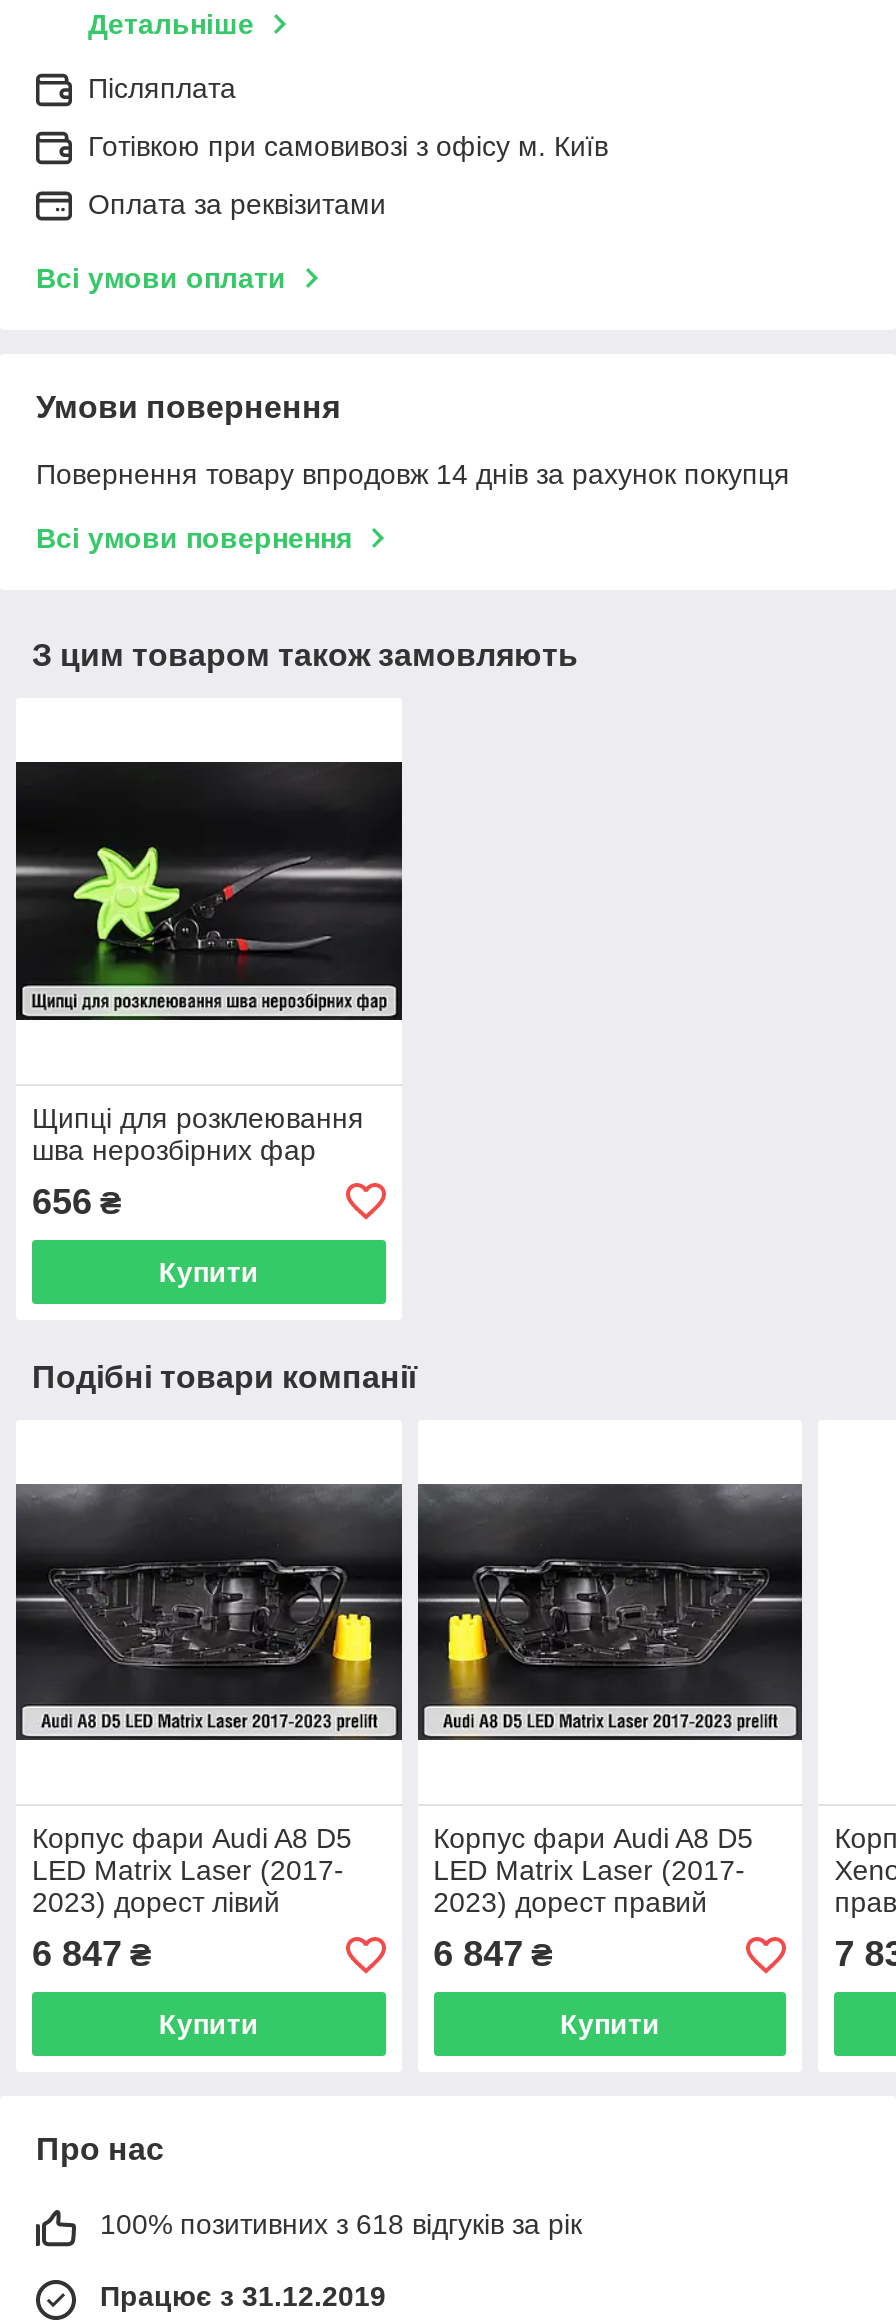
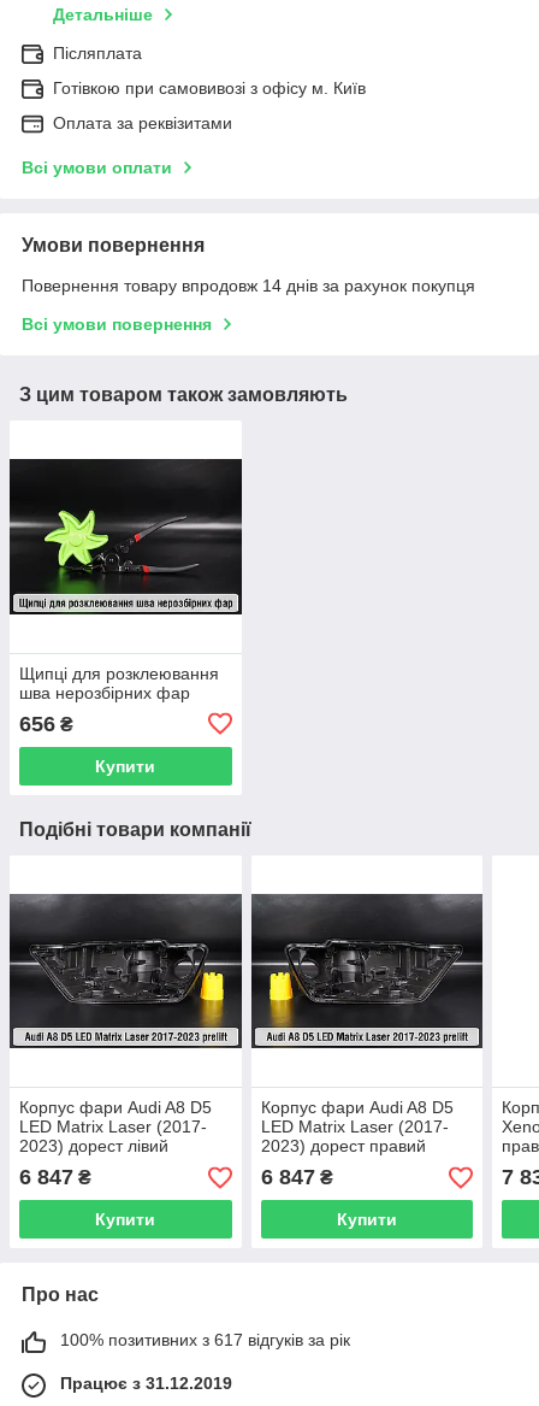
[100,2209,582,2241] 100% позитивних з 618 відгуків за рік -> [60,1331,350,1350] 100% позитивних з 617 відгуків за рік

